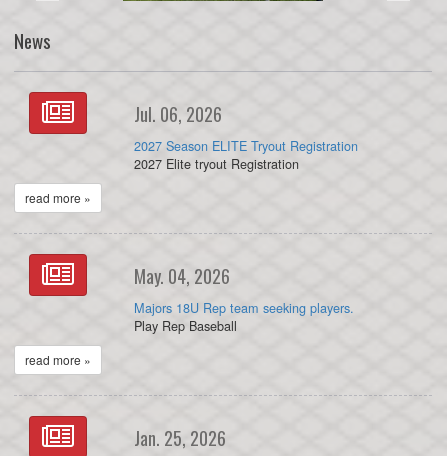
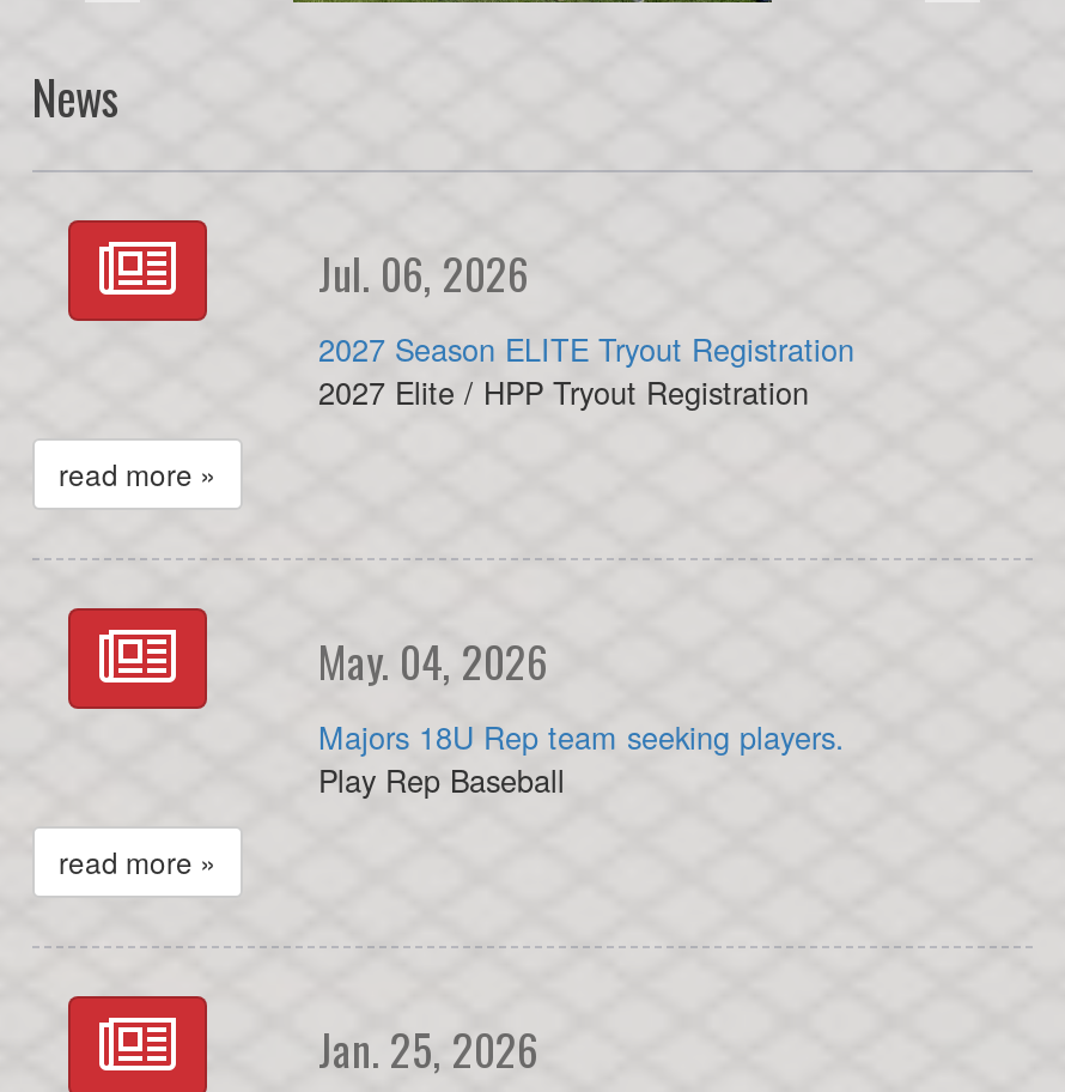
[133,154,298,173] 2027 Elite tryout Registration -> [318,370,809,415] 2027 Elite / HPP Tryout Registration

